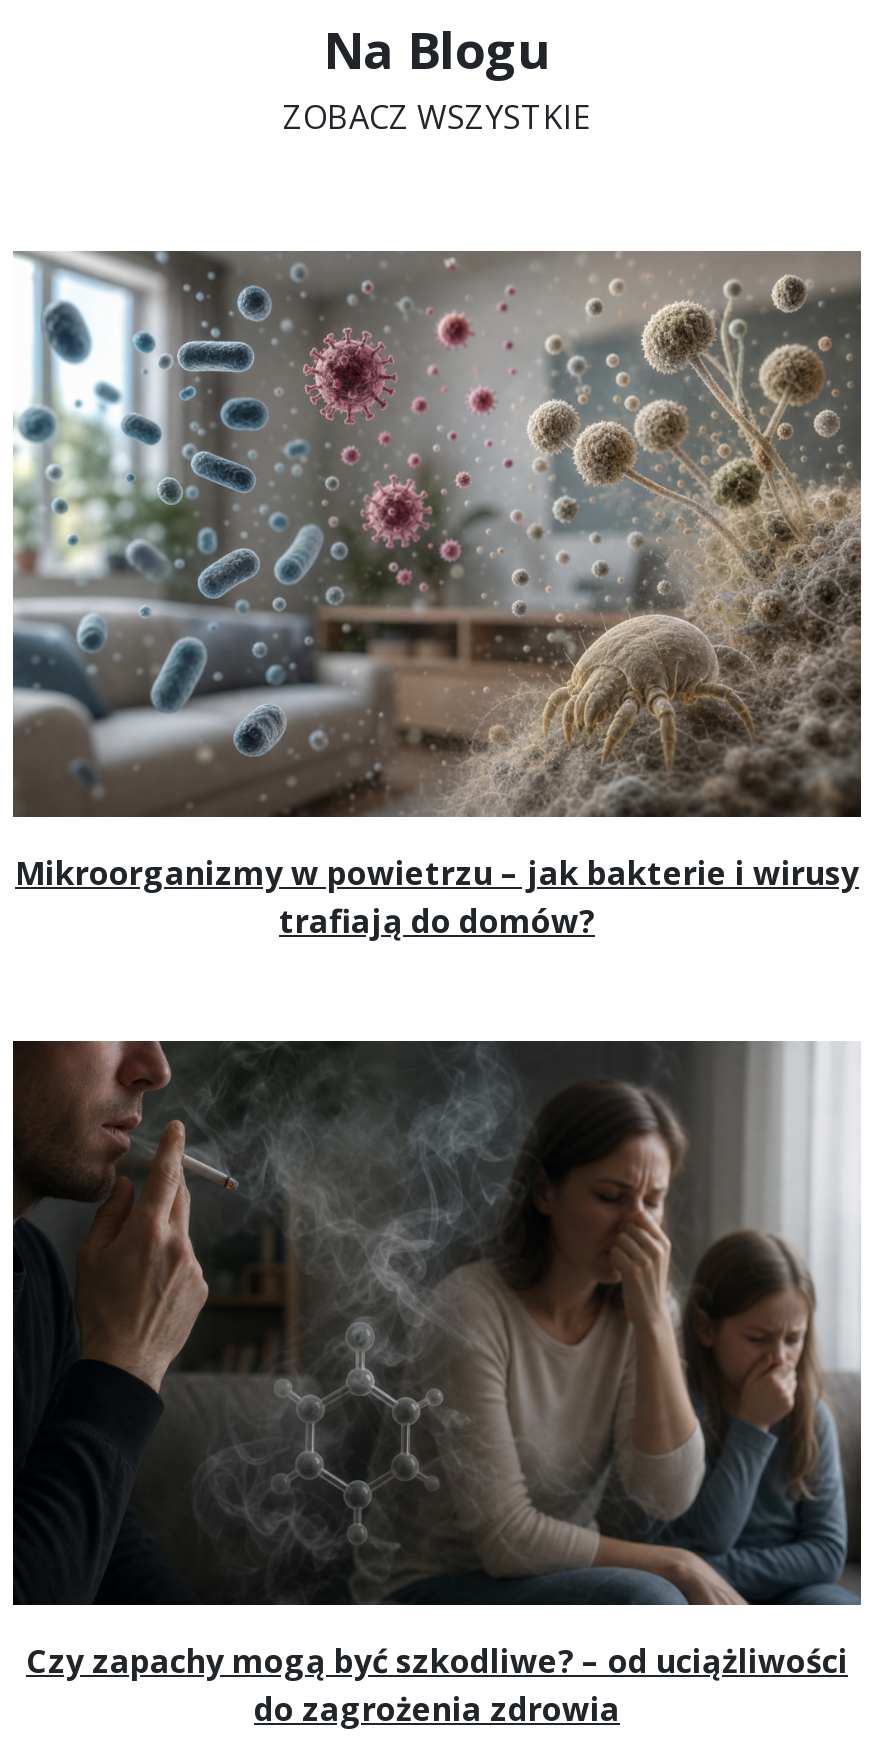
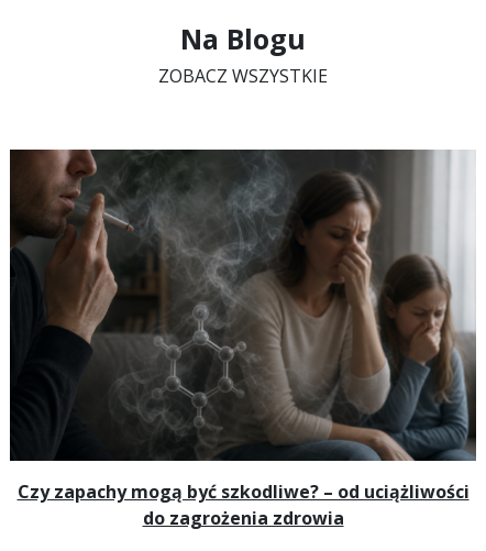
[11,249,863,942] [image] | Mikroorganizmy w powietrzu – jak bakterie i wirusy | trafiają do domów? -> none

